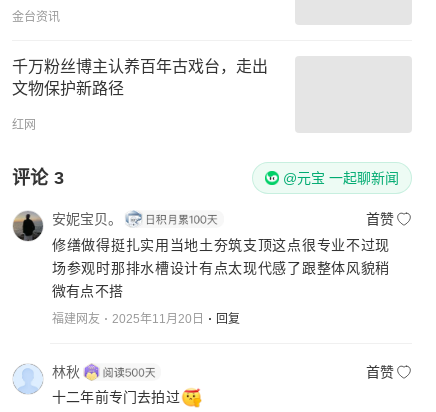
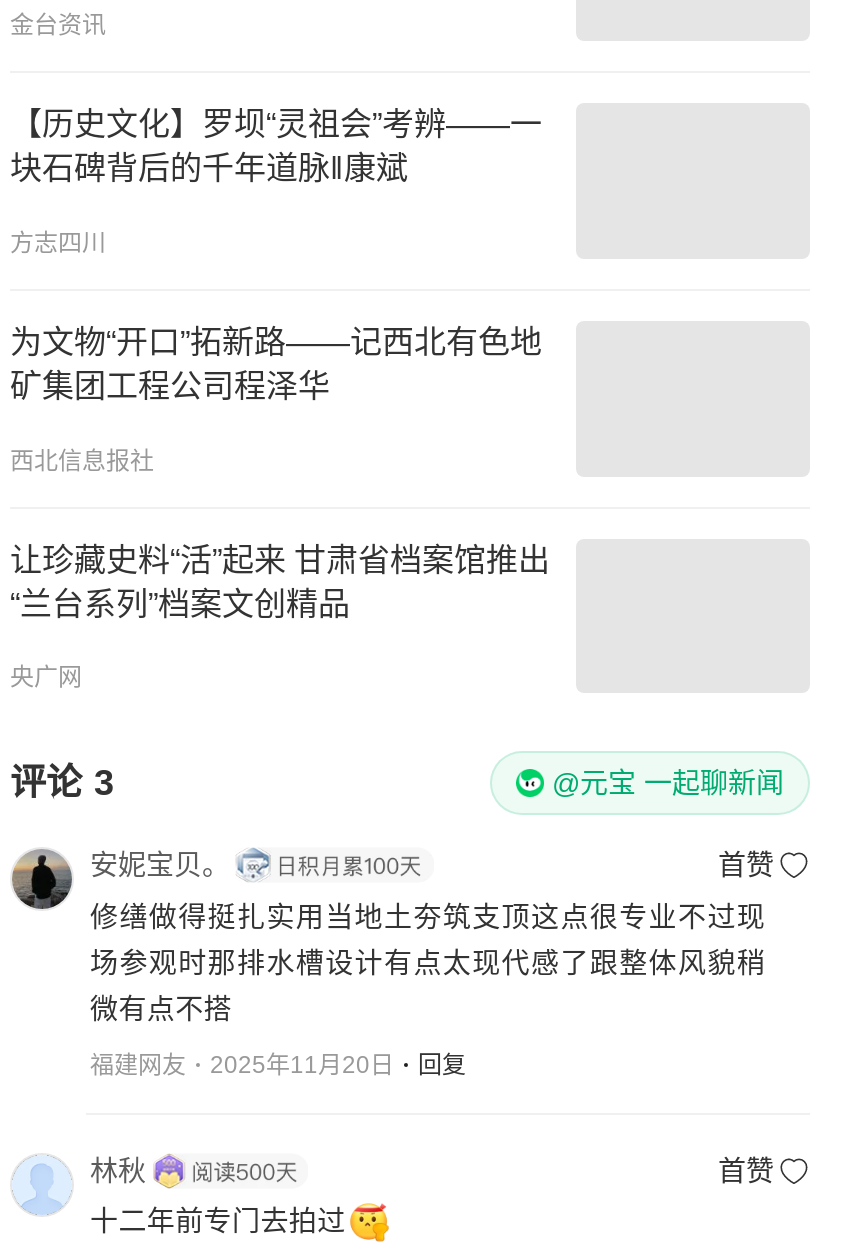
[12,58,268,132] 千万粉丝博主认养百年古戏台，走出 | 文物保护新路径 | 红网 -> [10,107,550,691] 【历史文化】罗坝“灵祖会”考辨——一 | 块石碑背后的千年道脉‖康斌 | 方志四川 | 为文物“开口”拓新路——记西北有色地 | 矿集团工程公司程泽华 | 西北信息报社 | 让珍藏史料“活”起来 甘肃省档案馆推出 | “兰台系列”档案文创精品 | 央广网

